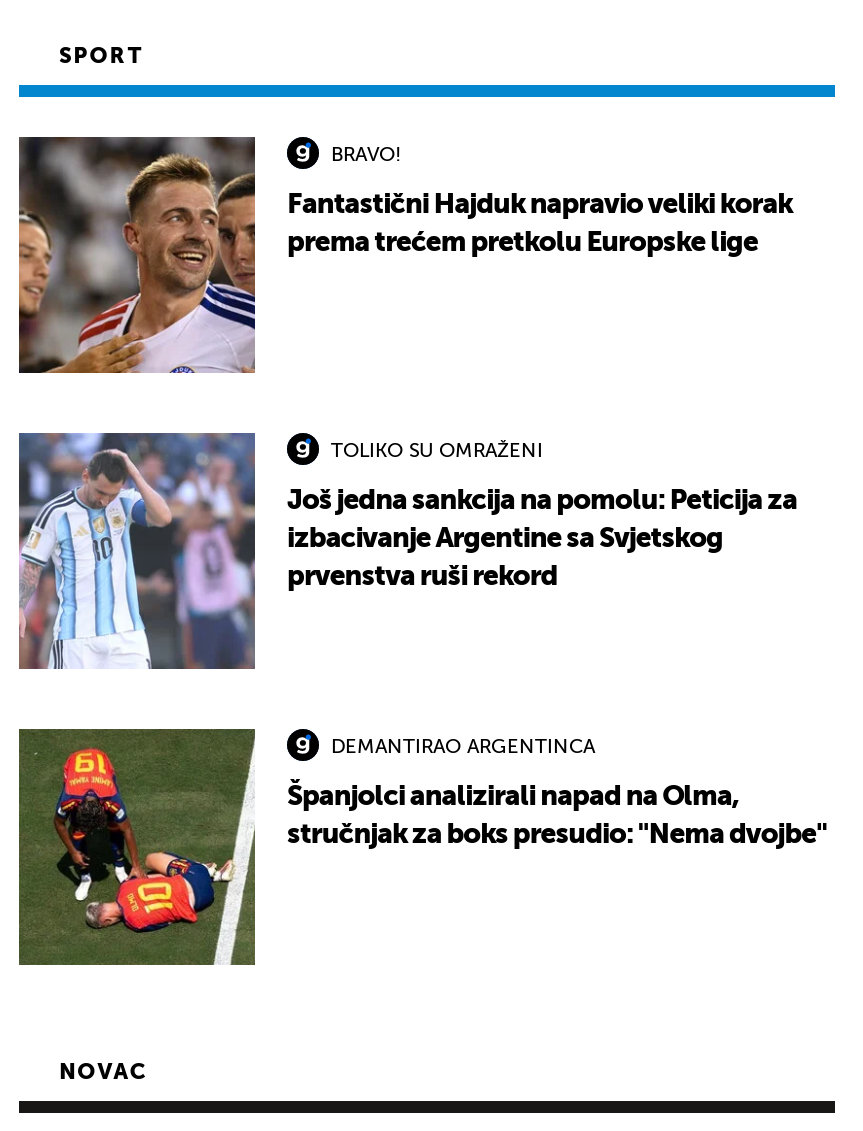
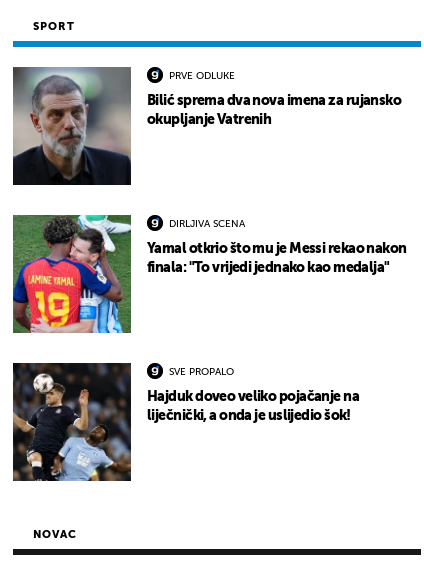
[19,135,792,375] [image] | Fantastični Hajduk napravio veliki korak | prema trećem pretkolu Europske lige -> [12,66,401,186] [image] | Bilić sprema dva nova imena za rujansko | okupljanje Vatrenih
[331,145,401,165] BRAVO! -> [169,71,235,81] PRVE ODLUKE
[19,431,797,671] [image] | Još jedna sankcija na pomolu: Peticija za | izbacivanje Argentine sa Svjetskog | prvenstva ruši rekord -> [12,214,407,334] [image] | Yamal otkrio što mu je Messi rekao nakon | finala: "To vrijedi jednako kao medalja"
[331,441,543,461] TOLIKO SU OMRAŽENI -> [169,219,245,229] DIRLJIVA SCENA
[17,729,827,967] [image] | Španjolci analizirali napad na Olma, | stručnjak za boks presudio: "Nema dvojbe" -> [13,363,359,482] [image] | Hajduk doveo veliko pojačanje na | liječnički, a onda je uslijedio šok!
[331,737,595,757] DEMANTIRAO ARGENTINCA -> [169,367,234,377] SVE PROPALO

